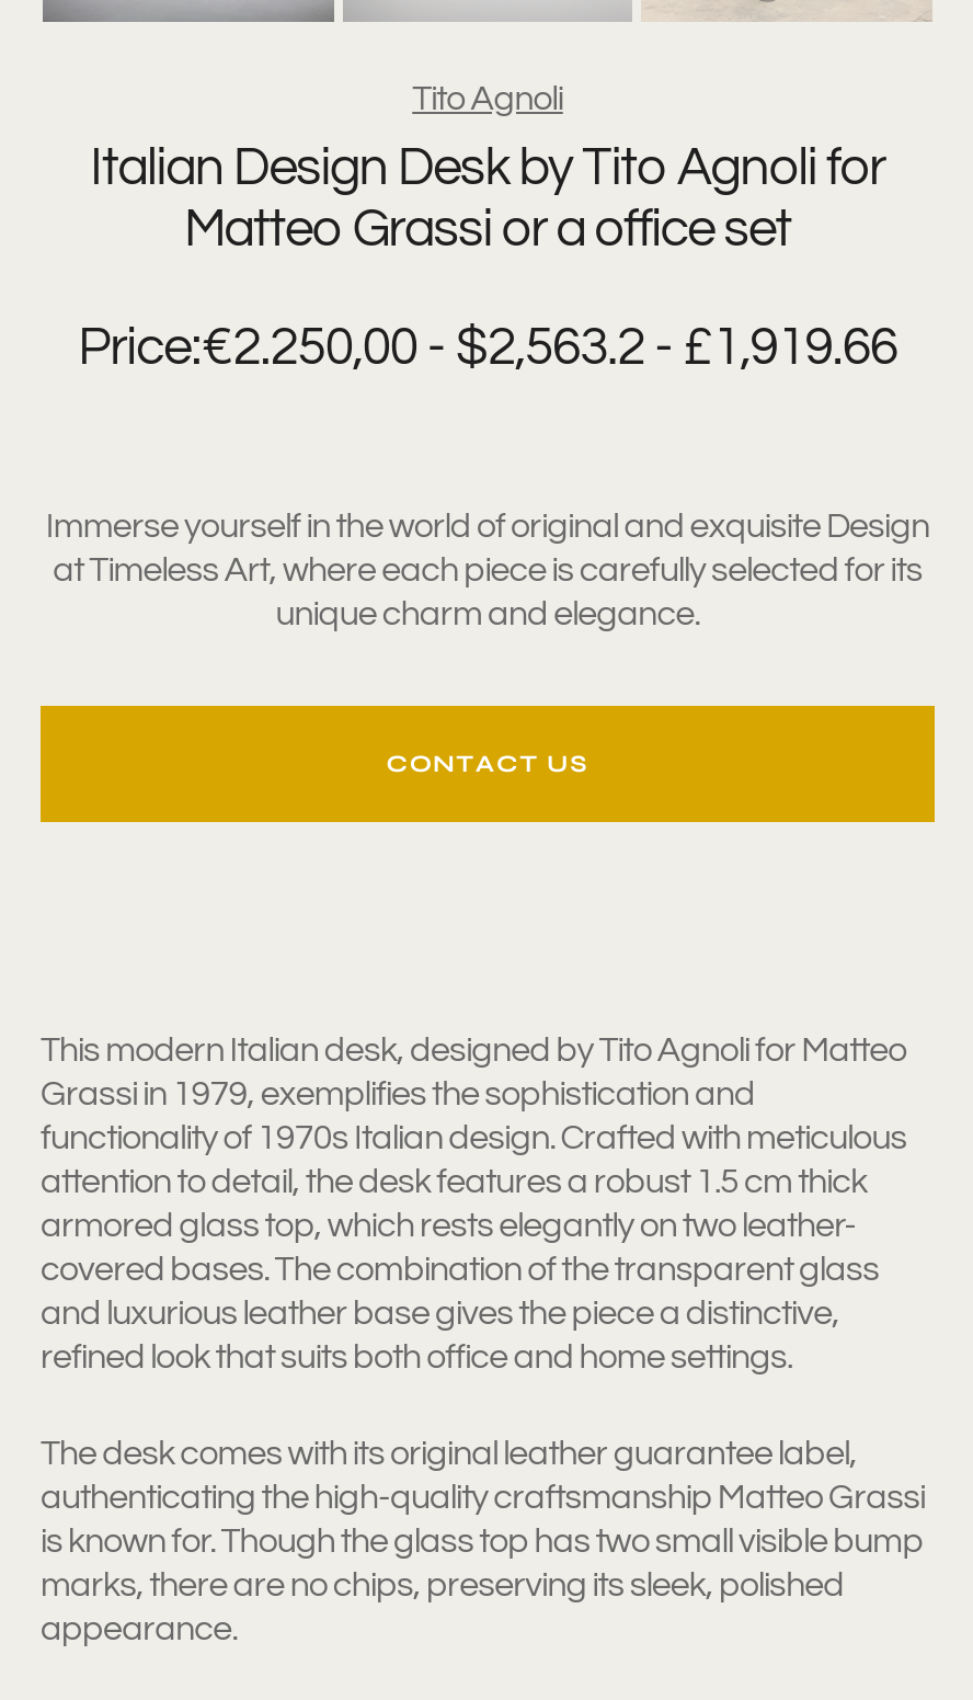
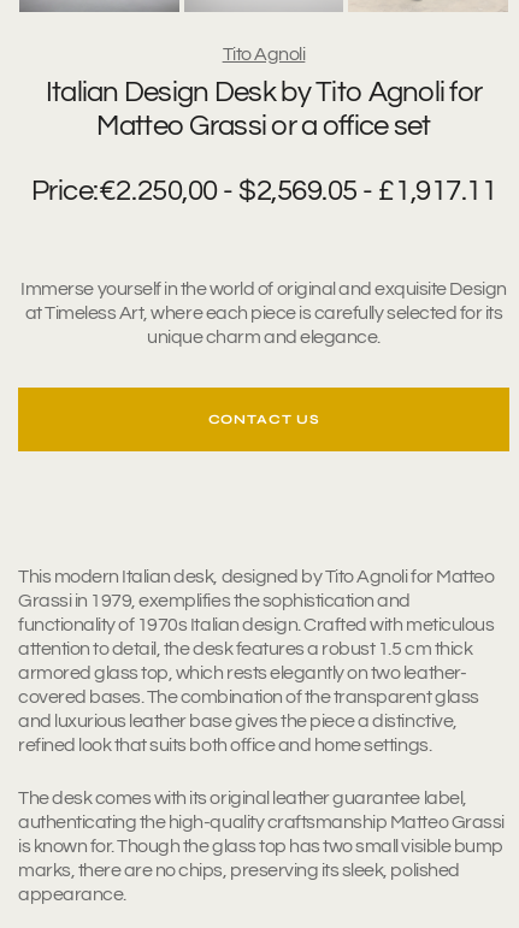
[78,320,897,375] Price:€2.250,00 - $2,563.2 - £1,919.66 -> [31,176,496,206] Price:€2.250,00 - $2,569.05 - £1,917.11

